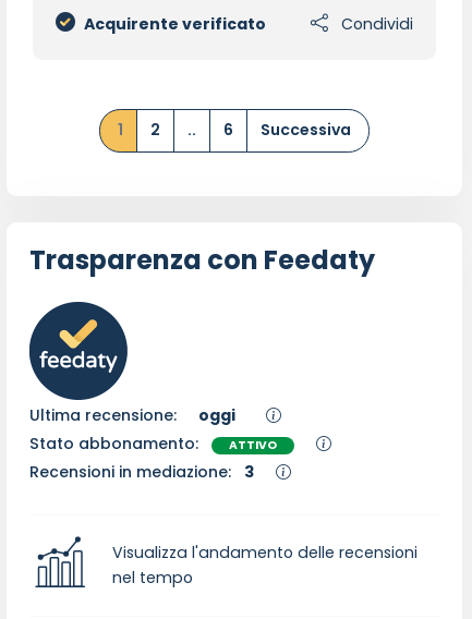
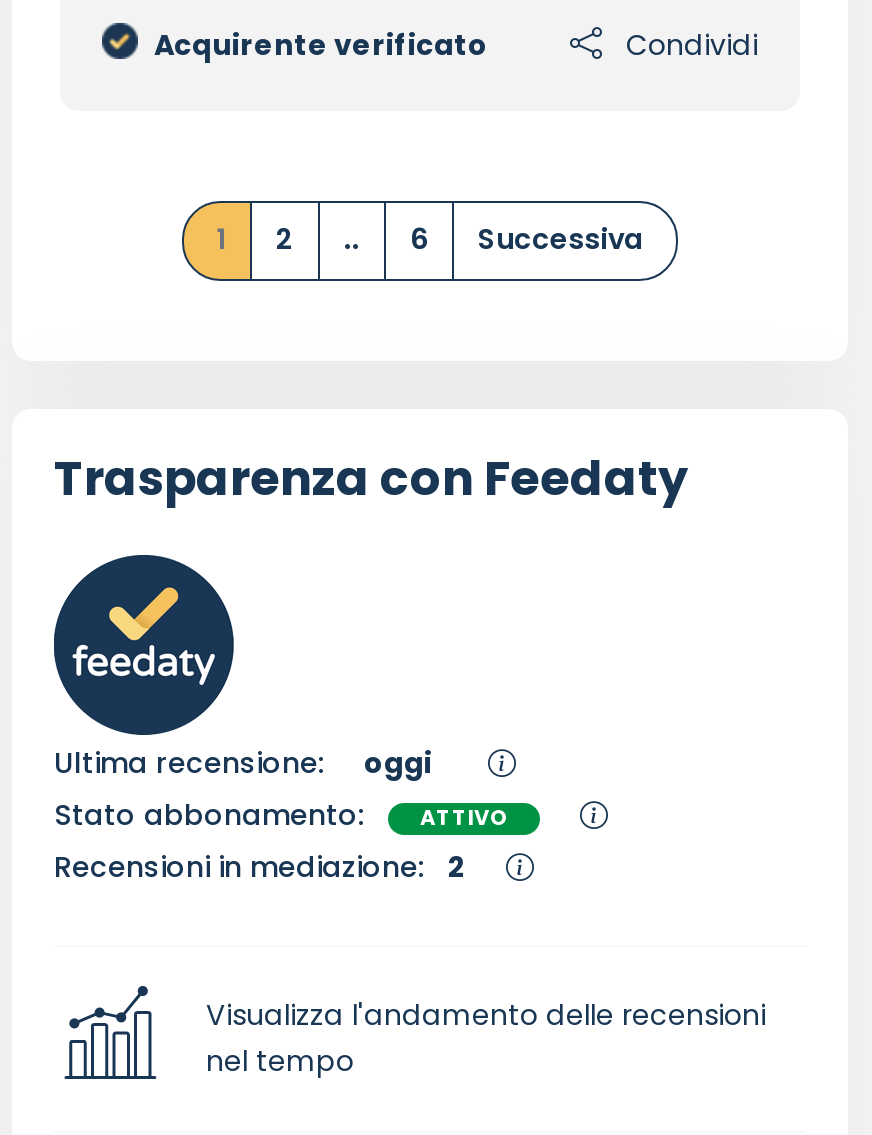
[29,461,254,483] Recensioni in mediazione: 3 -> [54,848,466,888] Recensioni in mediazione: 2

